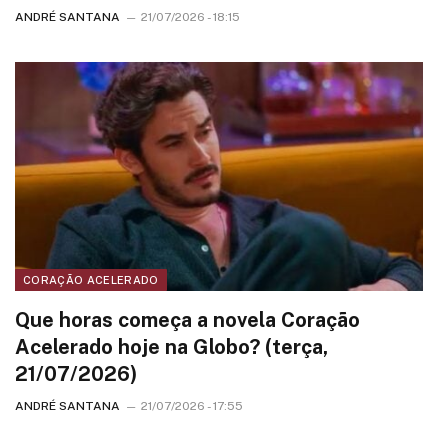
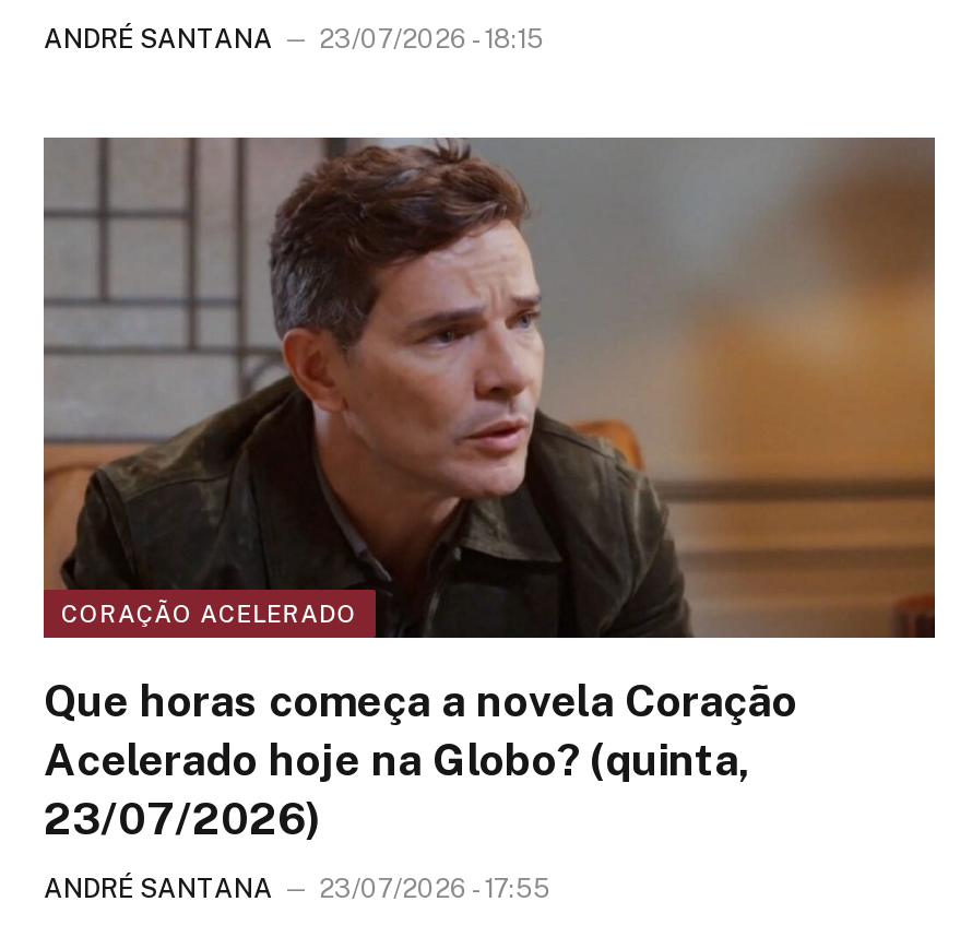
[15,9,240,23] ANDRÉ SANTANA 21/07/2026 - 18:15 -> [44,23,544,54] ANDRÉ SANTANA 23/07/2026 - 18:15
[14,61,423,292] [image] -> [42,135,935,640] [image]
[15,335,328,359] Acelerado hoje na Globo? (terça, -> [44,734,749,786] Acelerado hoje na Globo? (quinta,
[15,362,137,386] 21/07/2026) -> [44,793,321,845] 23/07/2026)
[15,399,243,413] ANDRÉ SANTANA 21/07/2026 - 17:55 -> [44,874,550,904] ANDRÉ SANTANA 23/07/2026 - 17:55

